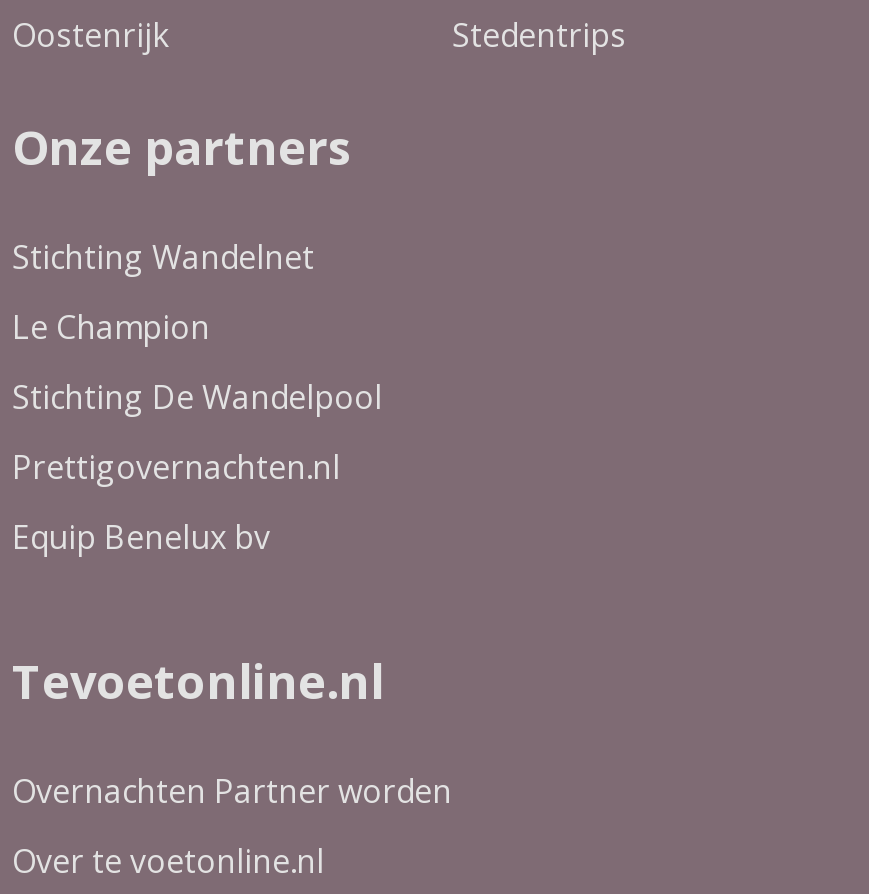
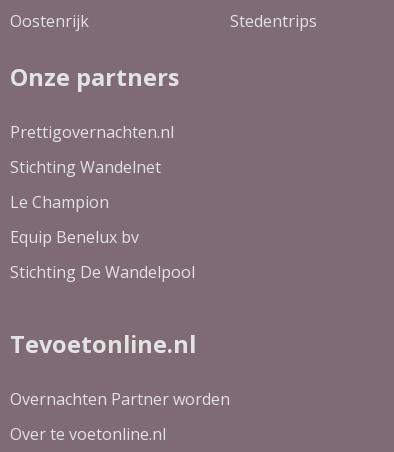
moved [12,234,314,348] -> [10,155,161,212]: Stichting Wandelnet | Le Champion
moved [12,374,382,418] -> [10,260,195,282]: Stichting De Wandelpool
moved [12,444,340,488] -> [10,120,174,142]: Prettigovernachten.nl
moved [12,514,270,558] -> [10,225,139,247]: Equip Benelux bv

